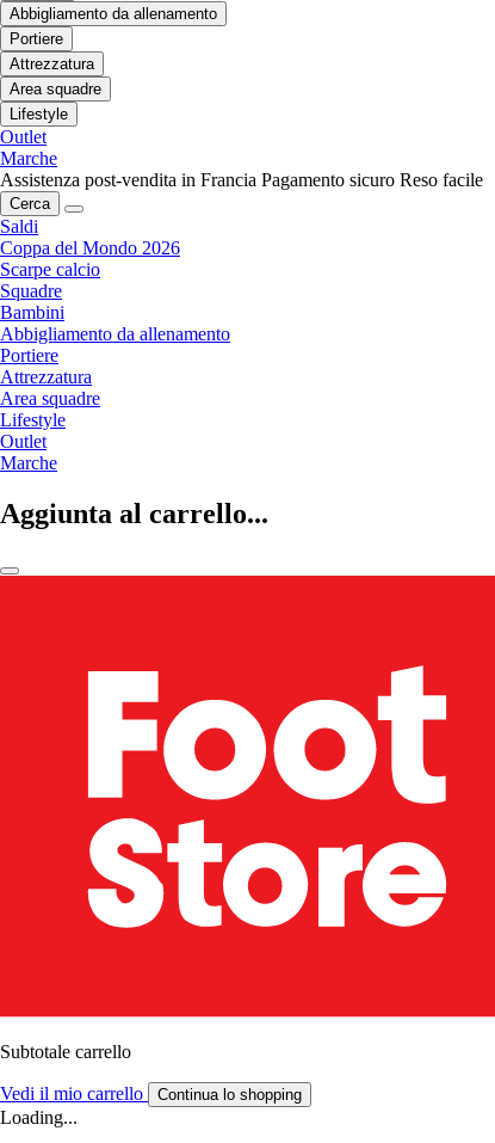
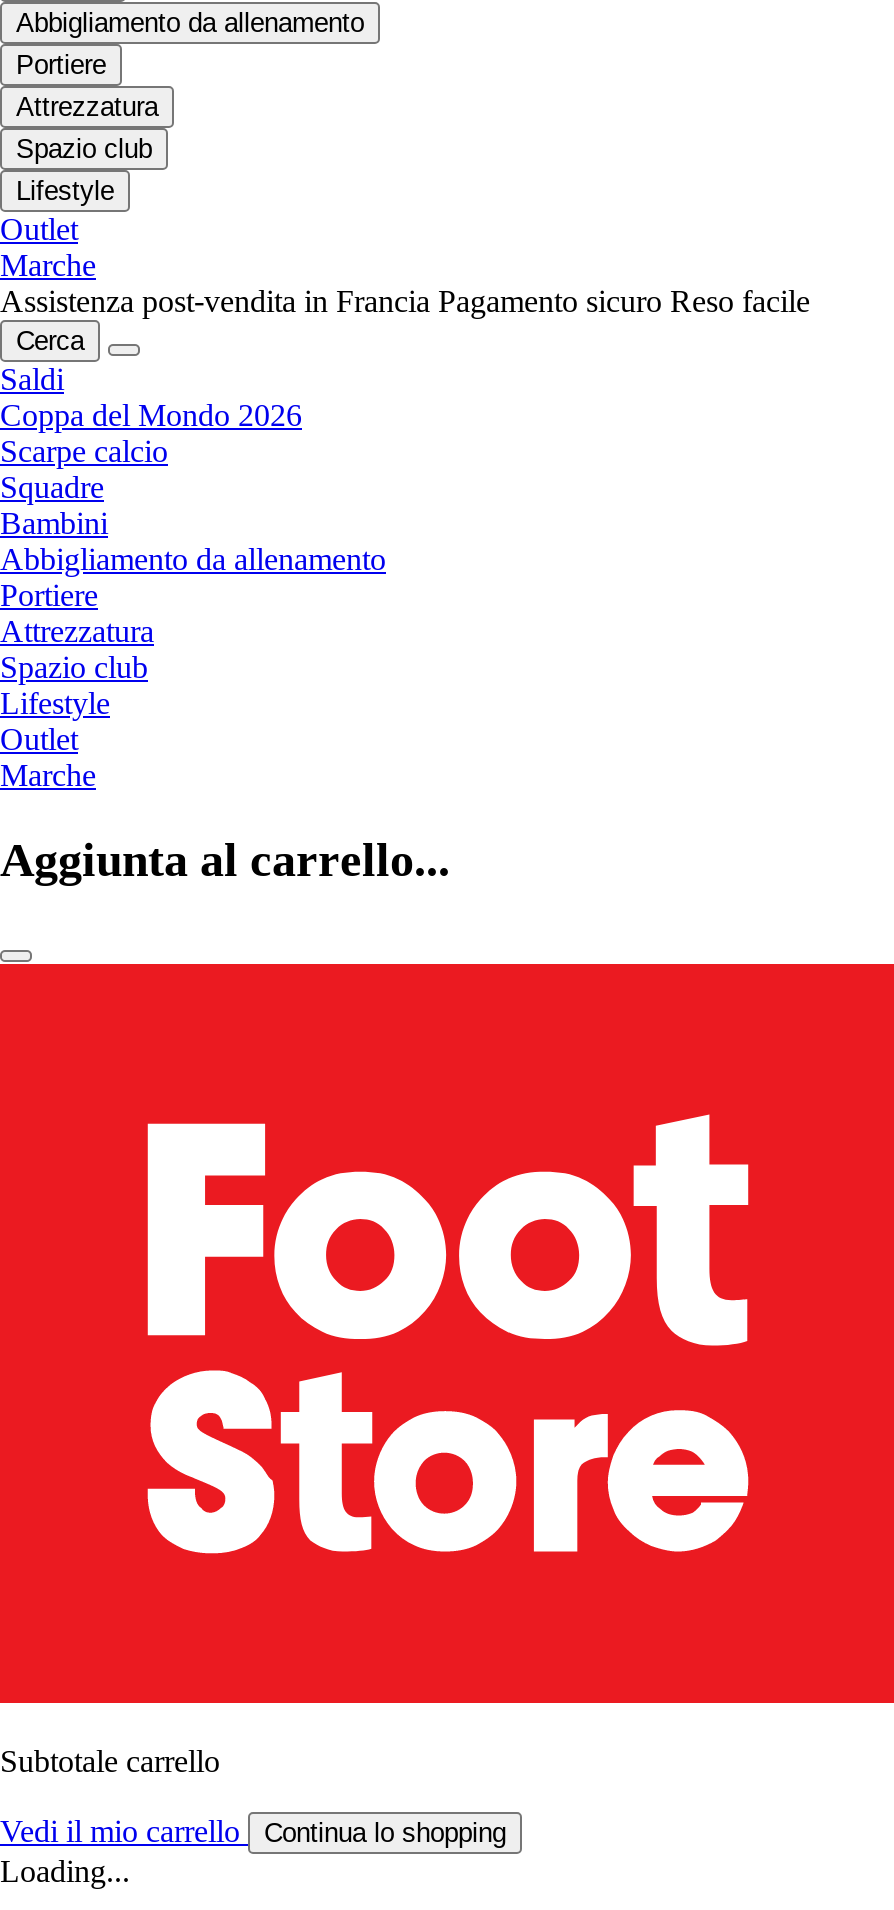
[10,81,101,99] Area squadre -> [16,135,152,165] Spazio club
[0,389,100,409] Area squadre -> [0,651,148,685] Spazio club

